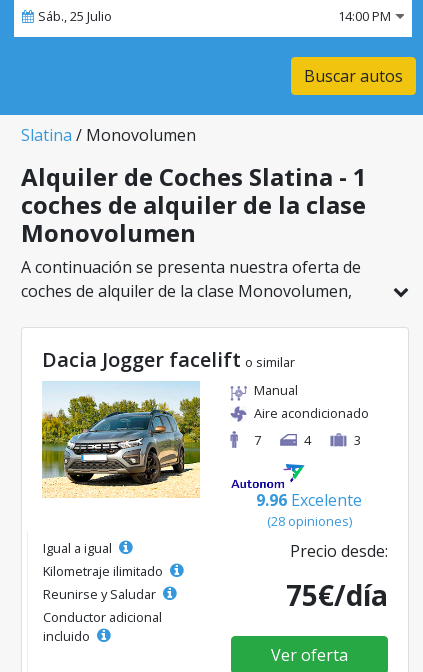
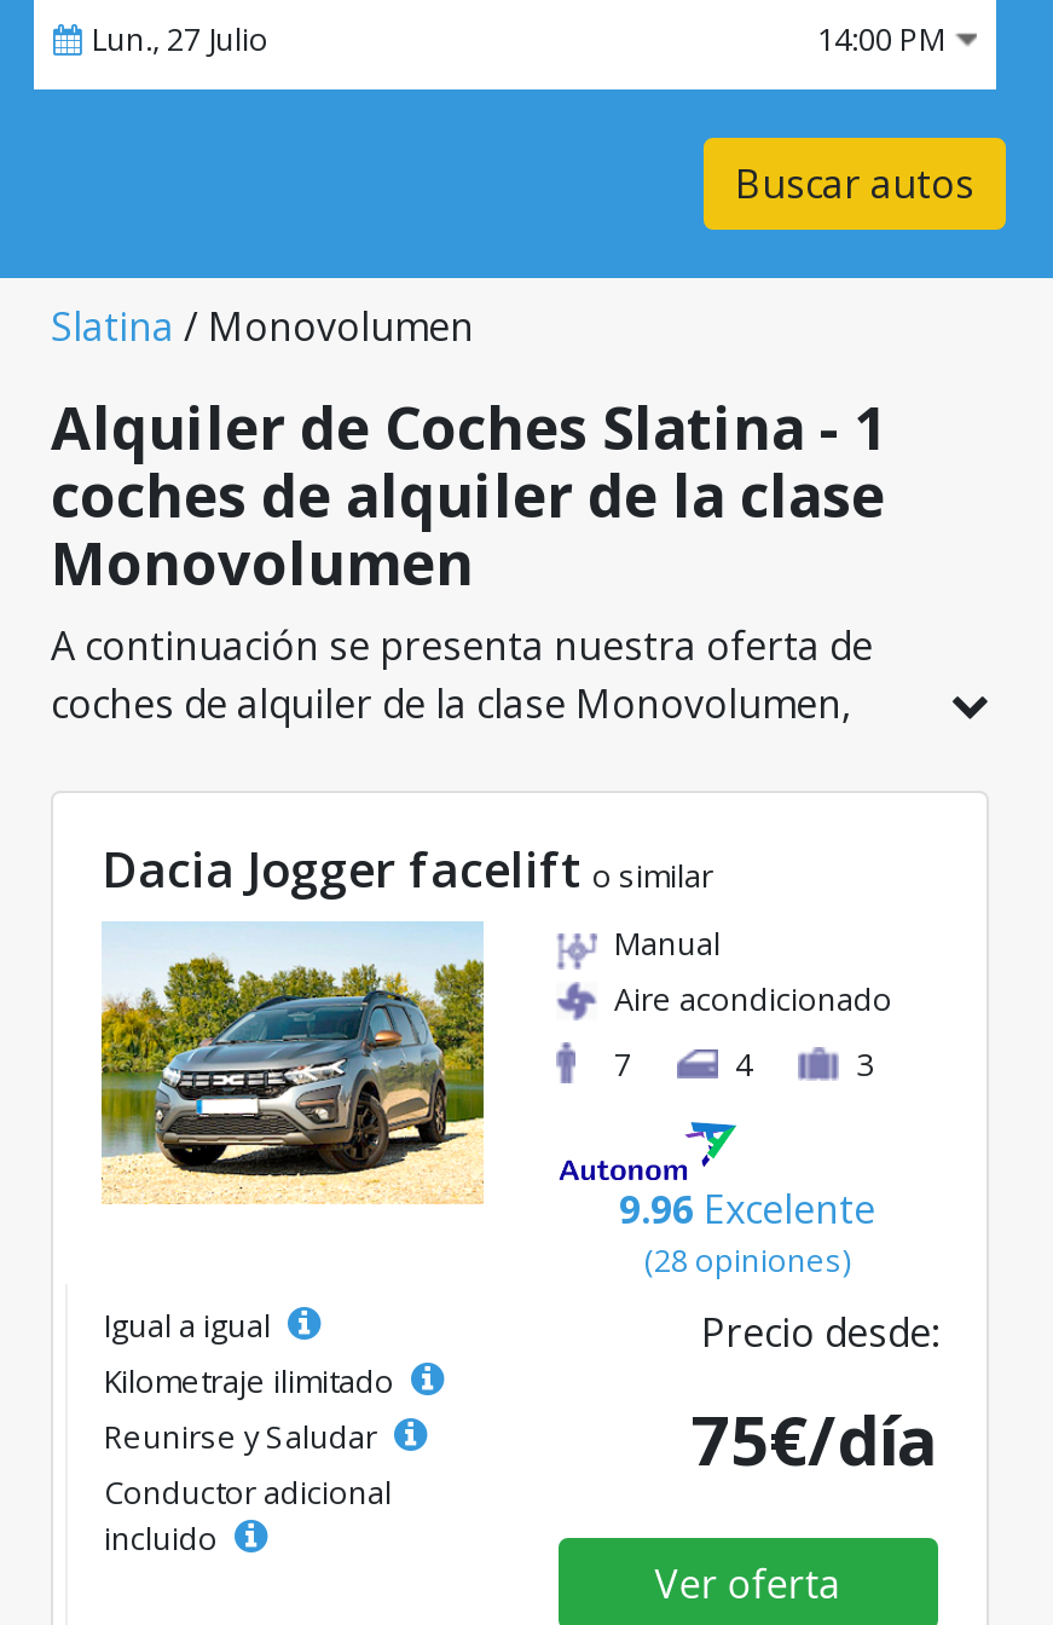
[38,7,112,25] Sáb., 25 Julio -> [92,17,268,60] Lun., 27 Julio

